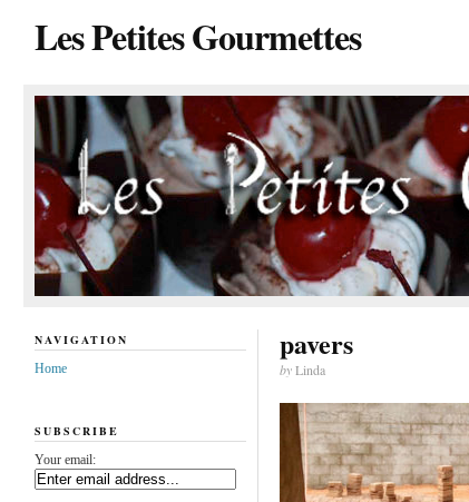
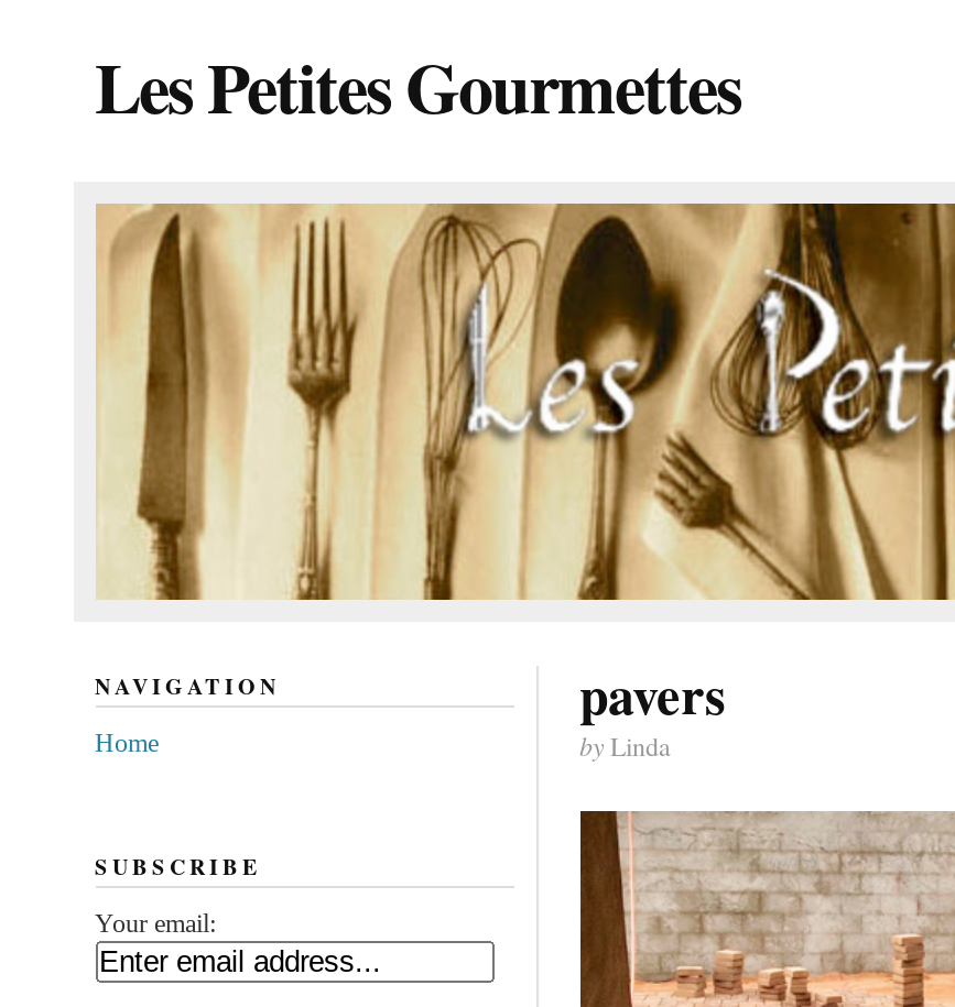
[33,95,466,297] [image] -> [96,201,948,602] [image]

